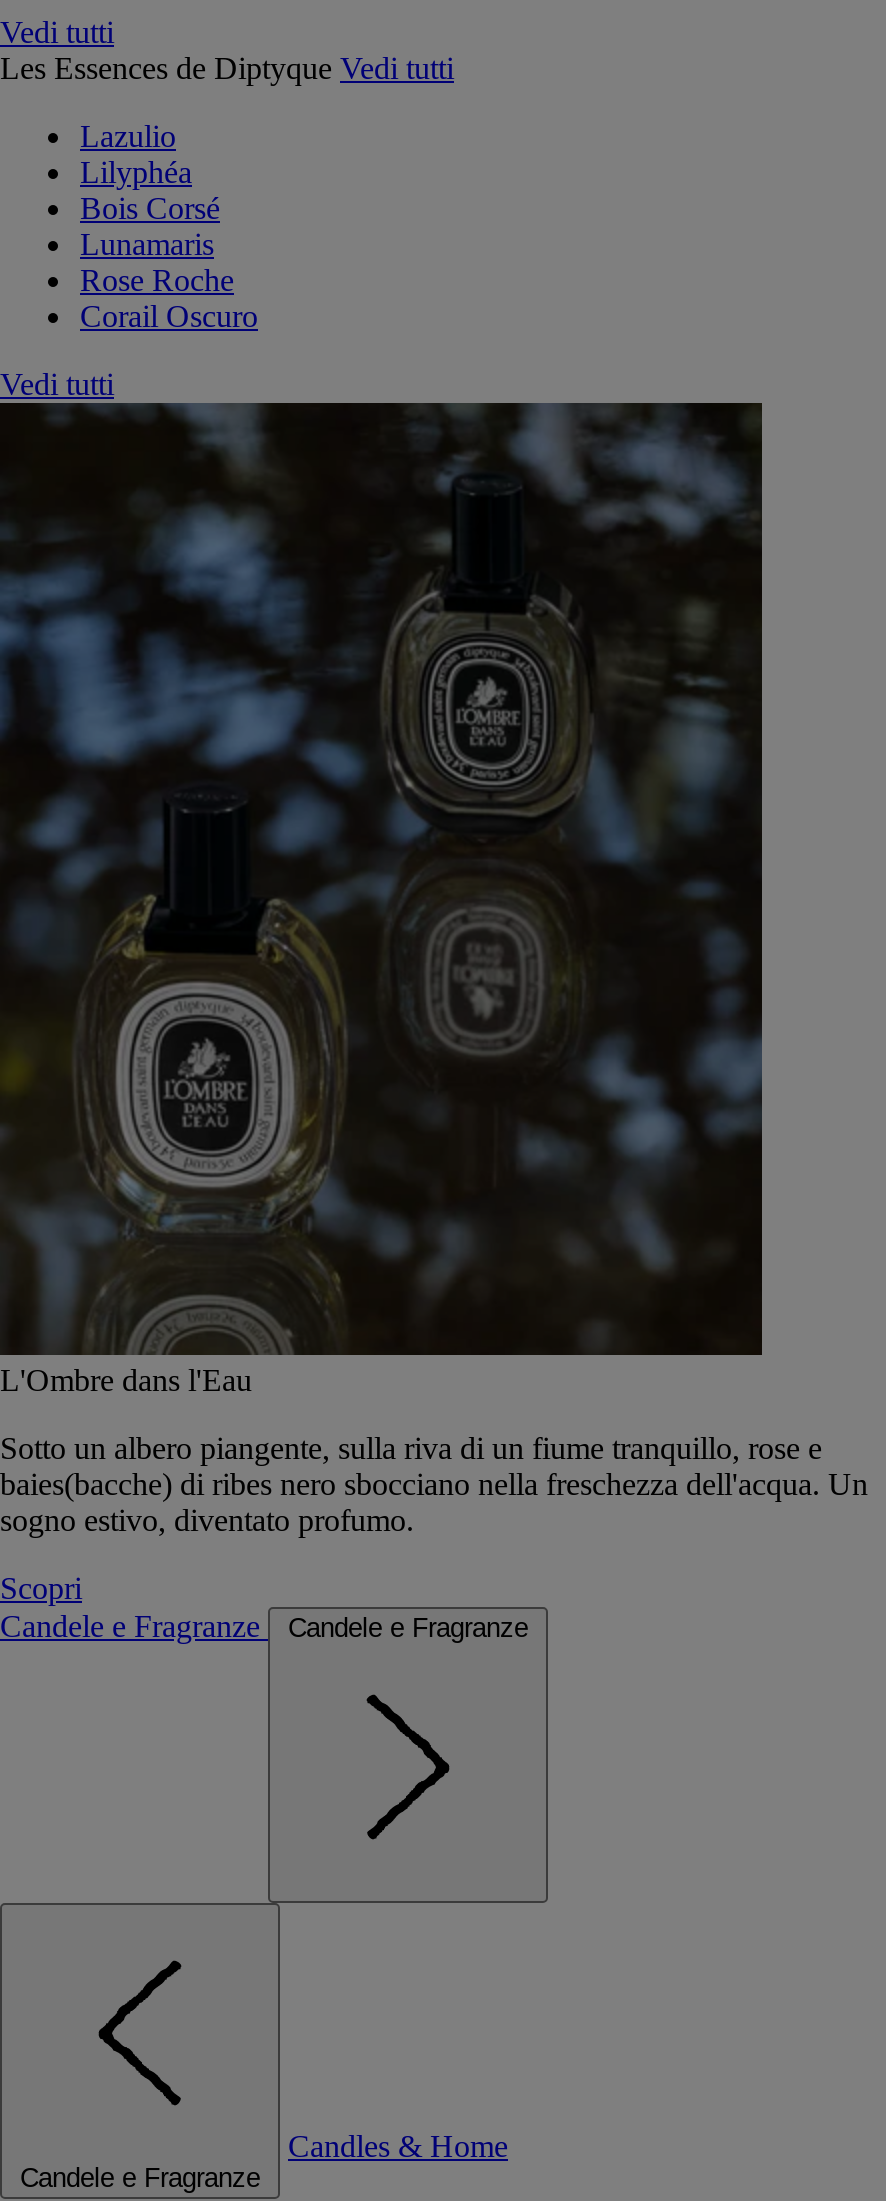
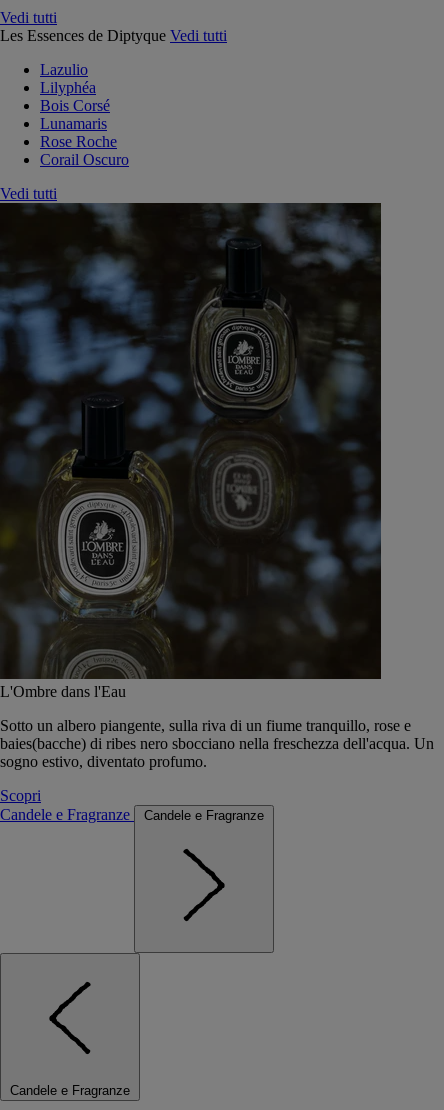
[288,2129,508,2163] Candles & Home -> none

